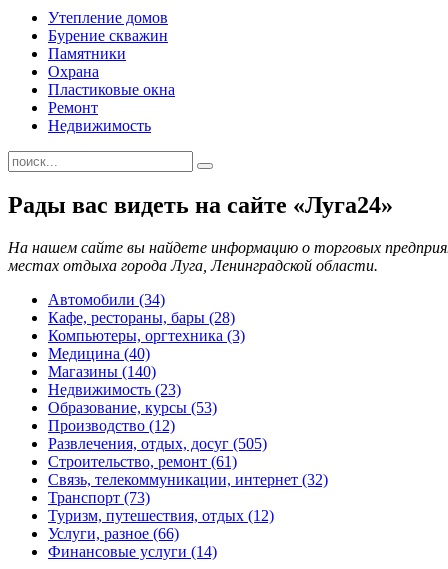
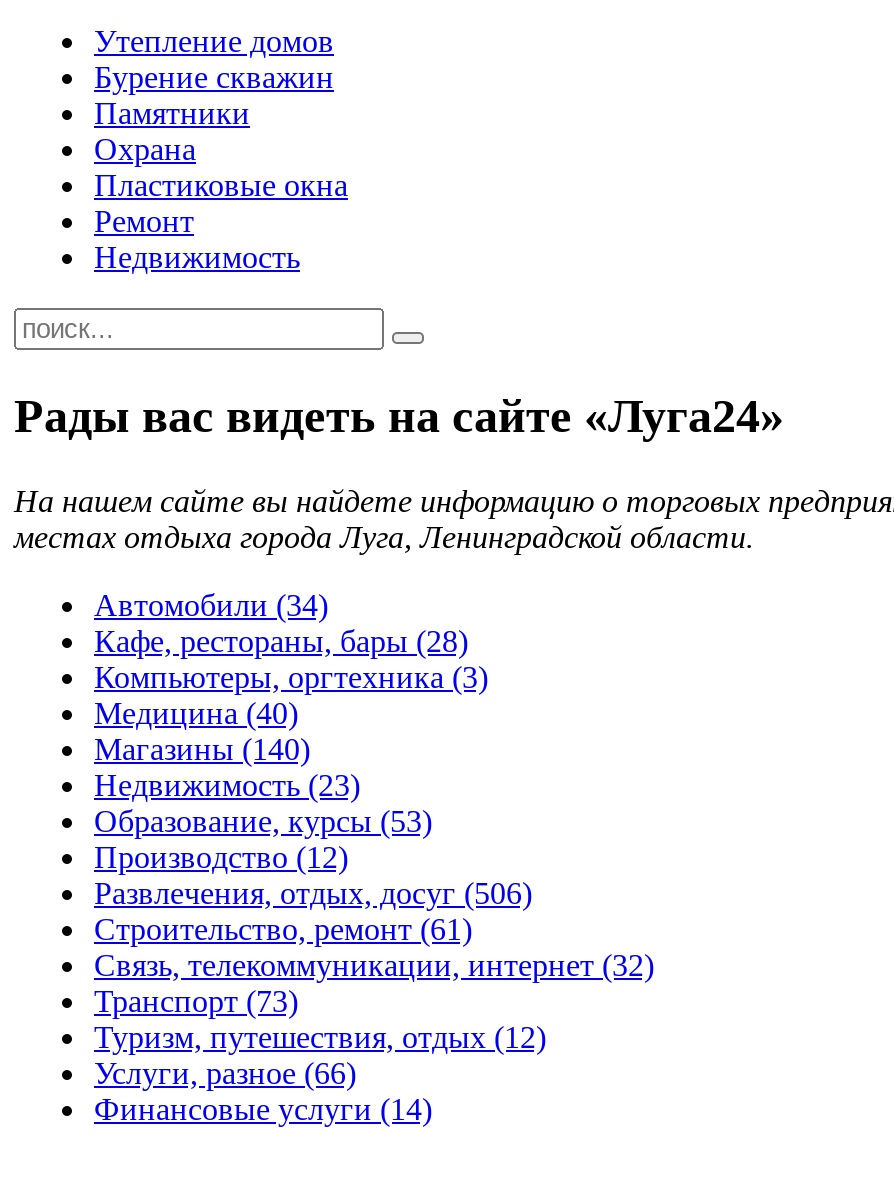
[48,435,267,452] Развлечения, отдых, досуг (505) -> [94,876,532,910] Развлечения, отдых, досуг (506)

